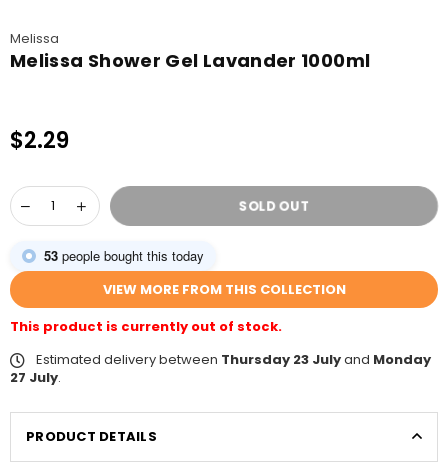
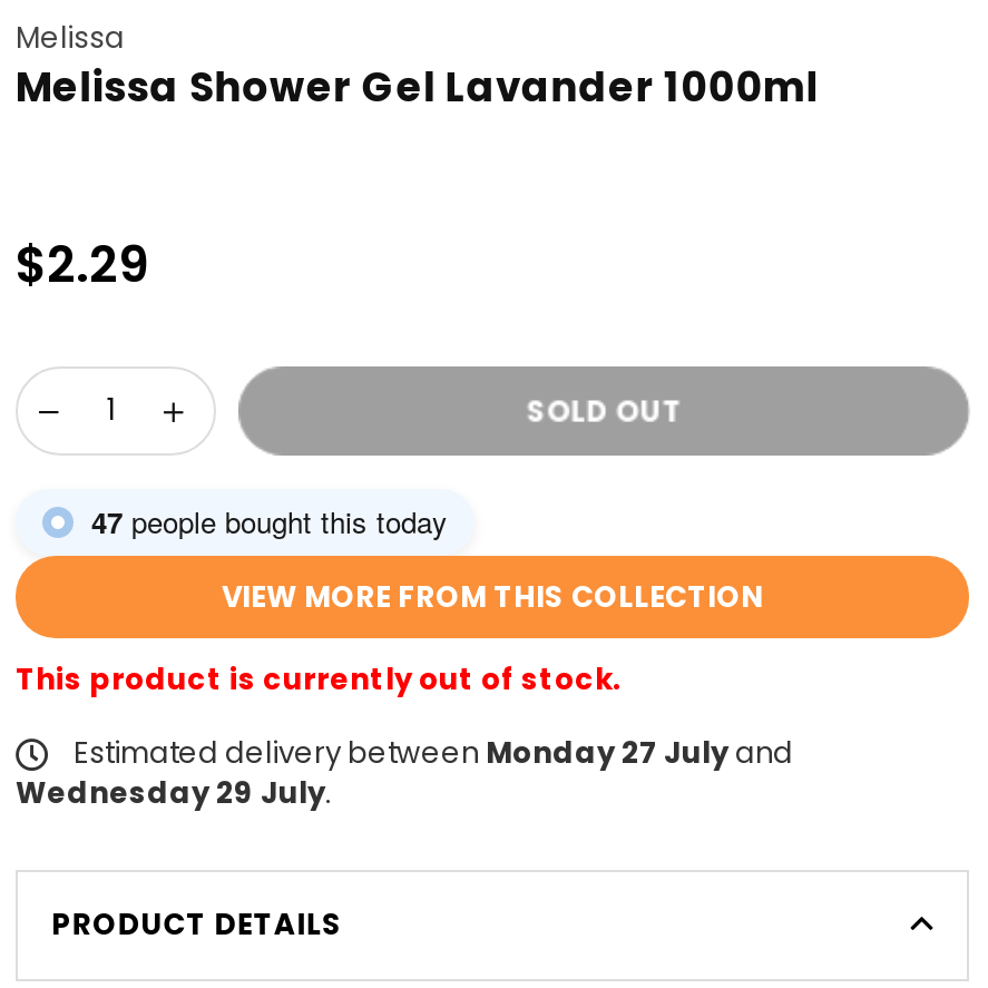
[44,246,204,265] 53 people bought this today -> [91,500,448,542] 47 people bought this today
[10,350,431,387] Estimated delivery between Thursday 23 July and Monday | 27 July. -> [16,732,793,814] Estimated delivery between Monday 27 July and | Wednesday 29 July.

